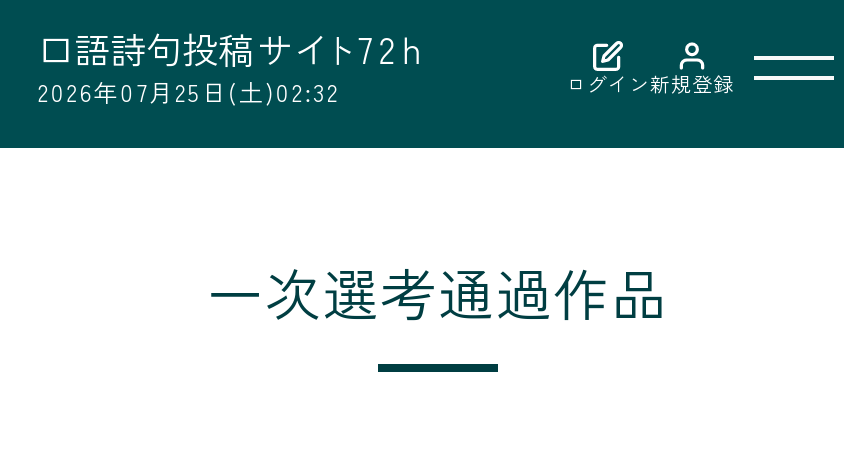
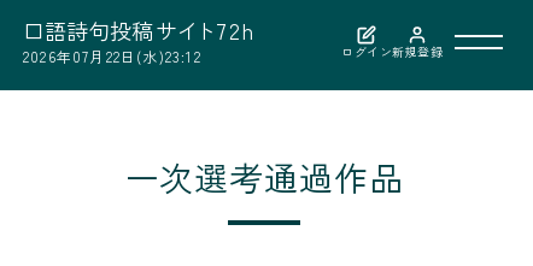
[38,73,340,107] 2026年07月25日(土)02:32 -> [23,45,201,66] 2026年07月22日(水)23:12

